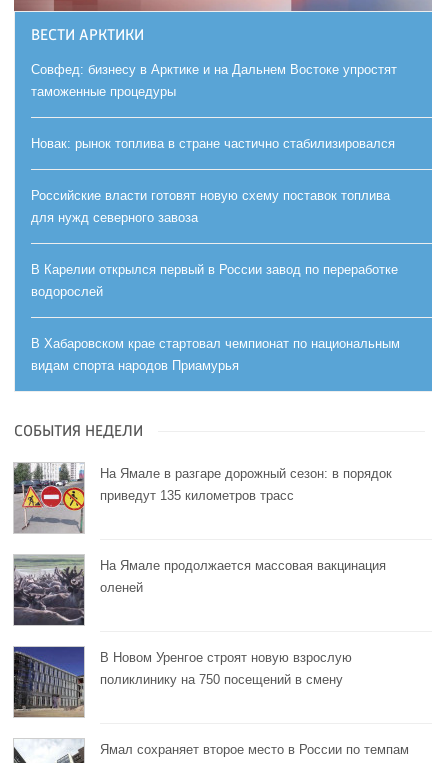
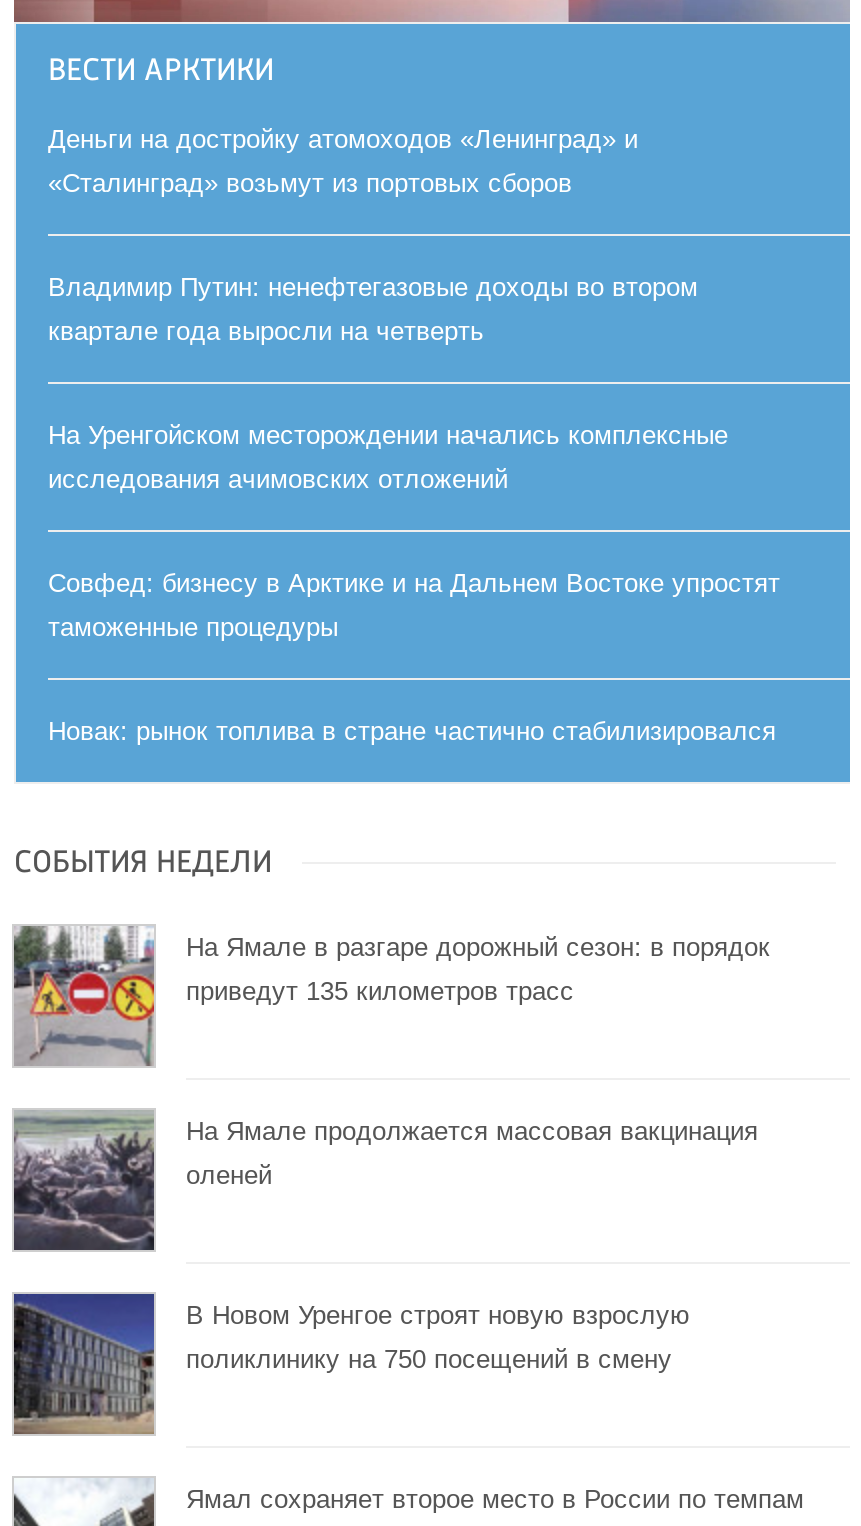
none -> [48,124,728,494] Деньги на достройку атомоходов «Ленинград» и | «Сталинград» возьмут из портовых сборов | Владимир Путин: ненефтегазовые доходы во втором | квартале года выросли на четверть | На Уренгойском месторождении начались комплексные | исследования ачимовских отложений
moved [31,62,397,151] -> [48,568,780,746]: Совфед: бизнесу в Арктике и на Дальнем Востоке упростят | таможенные процедуры | Новак: рынок топлива в стране частично стабилизировался
[31,188,400,373] Российские власти готовят новую схему поставок топлива | для нужд северного завоза | В Карелии открылся первый в России завод по переработке | водорослей | В Хабаровском крае стартовал чемпионат по национальным | видам спорта народов Приамурья -> none

